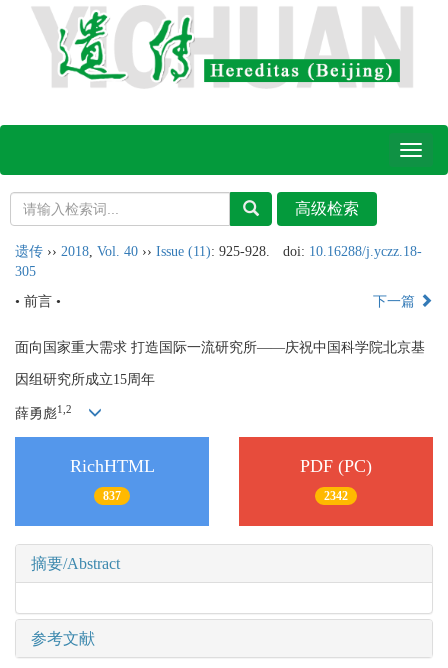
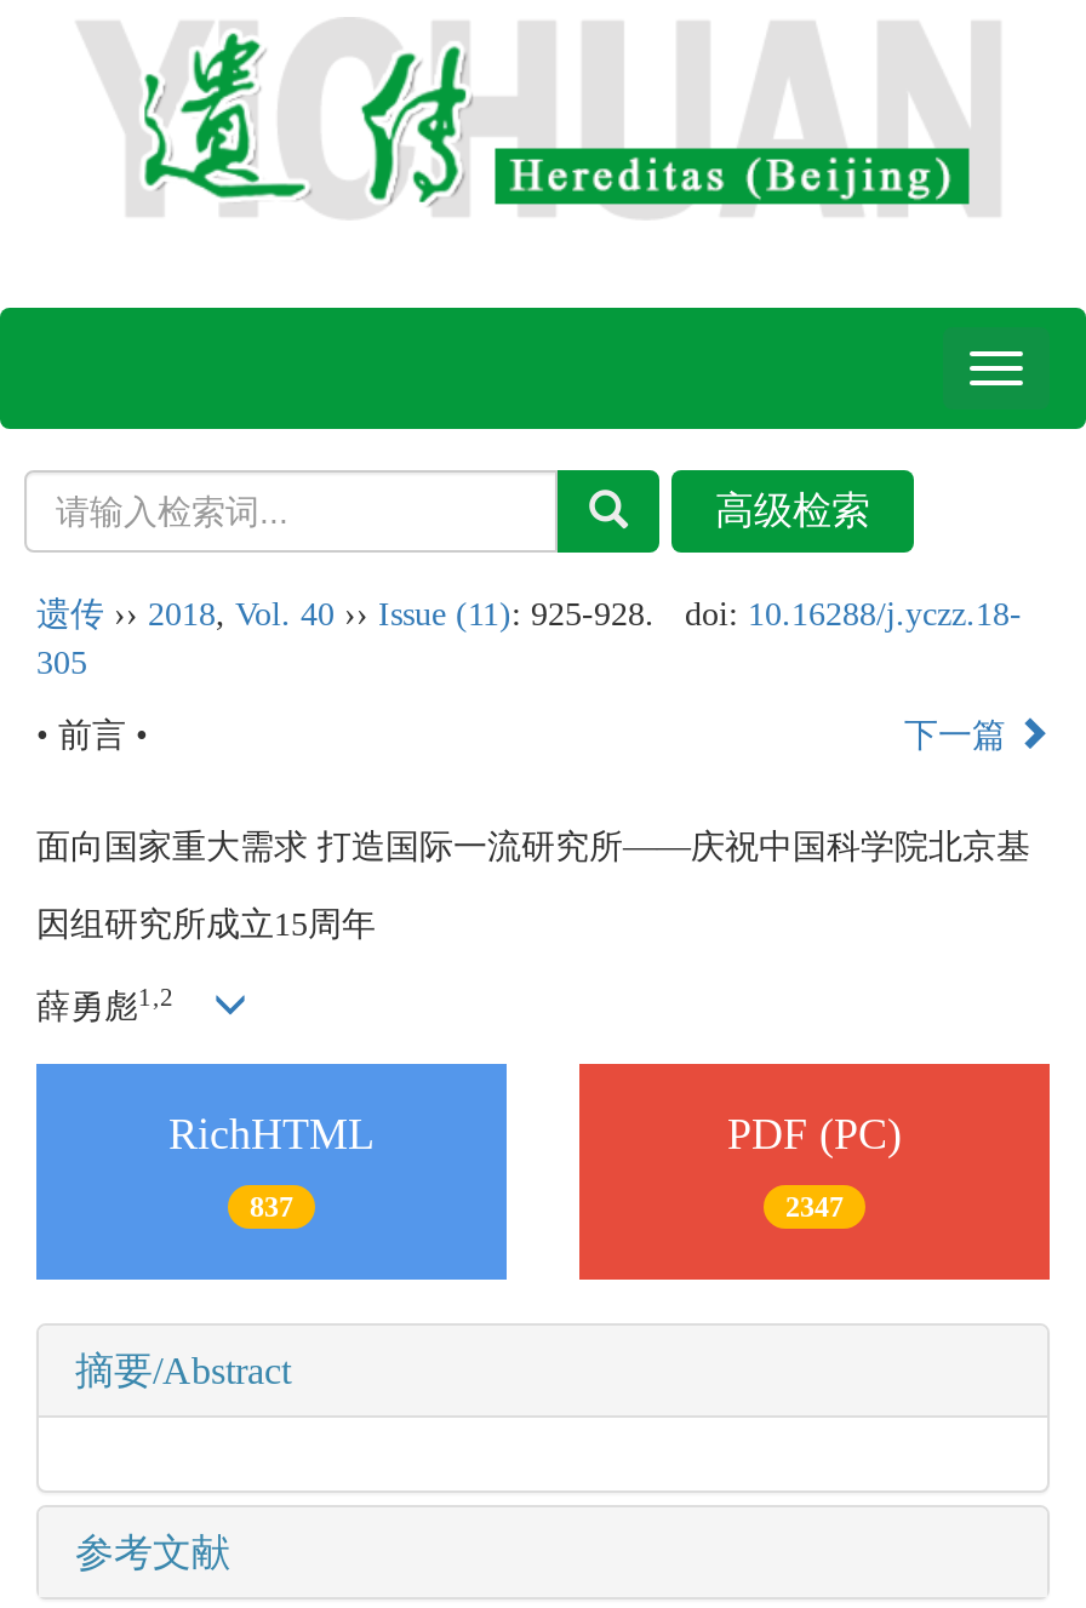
[324,489,348,503] 2342 -> [785,1191,844,1225] 2347

